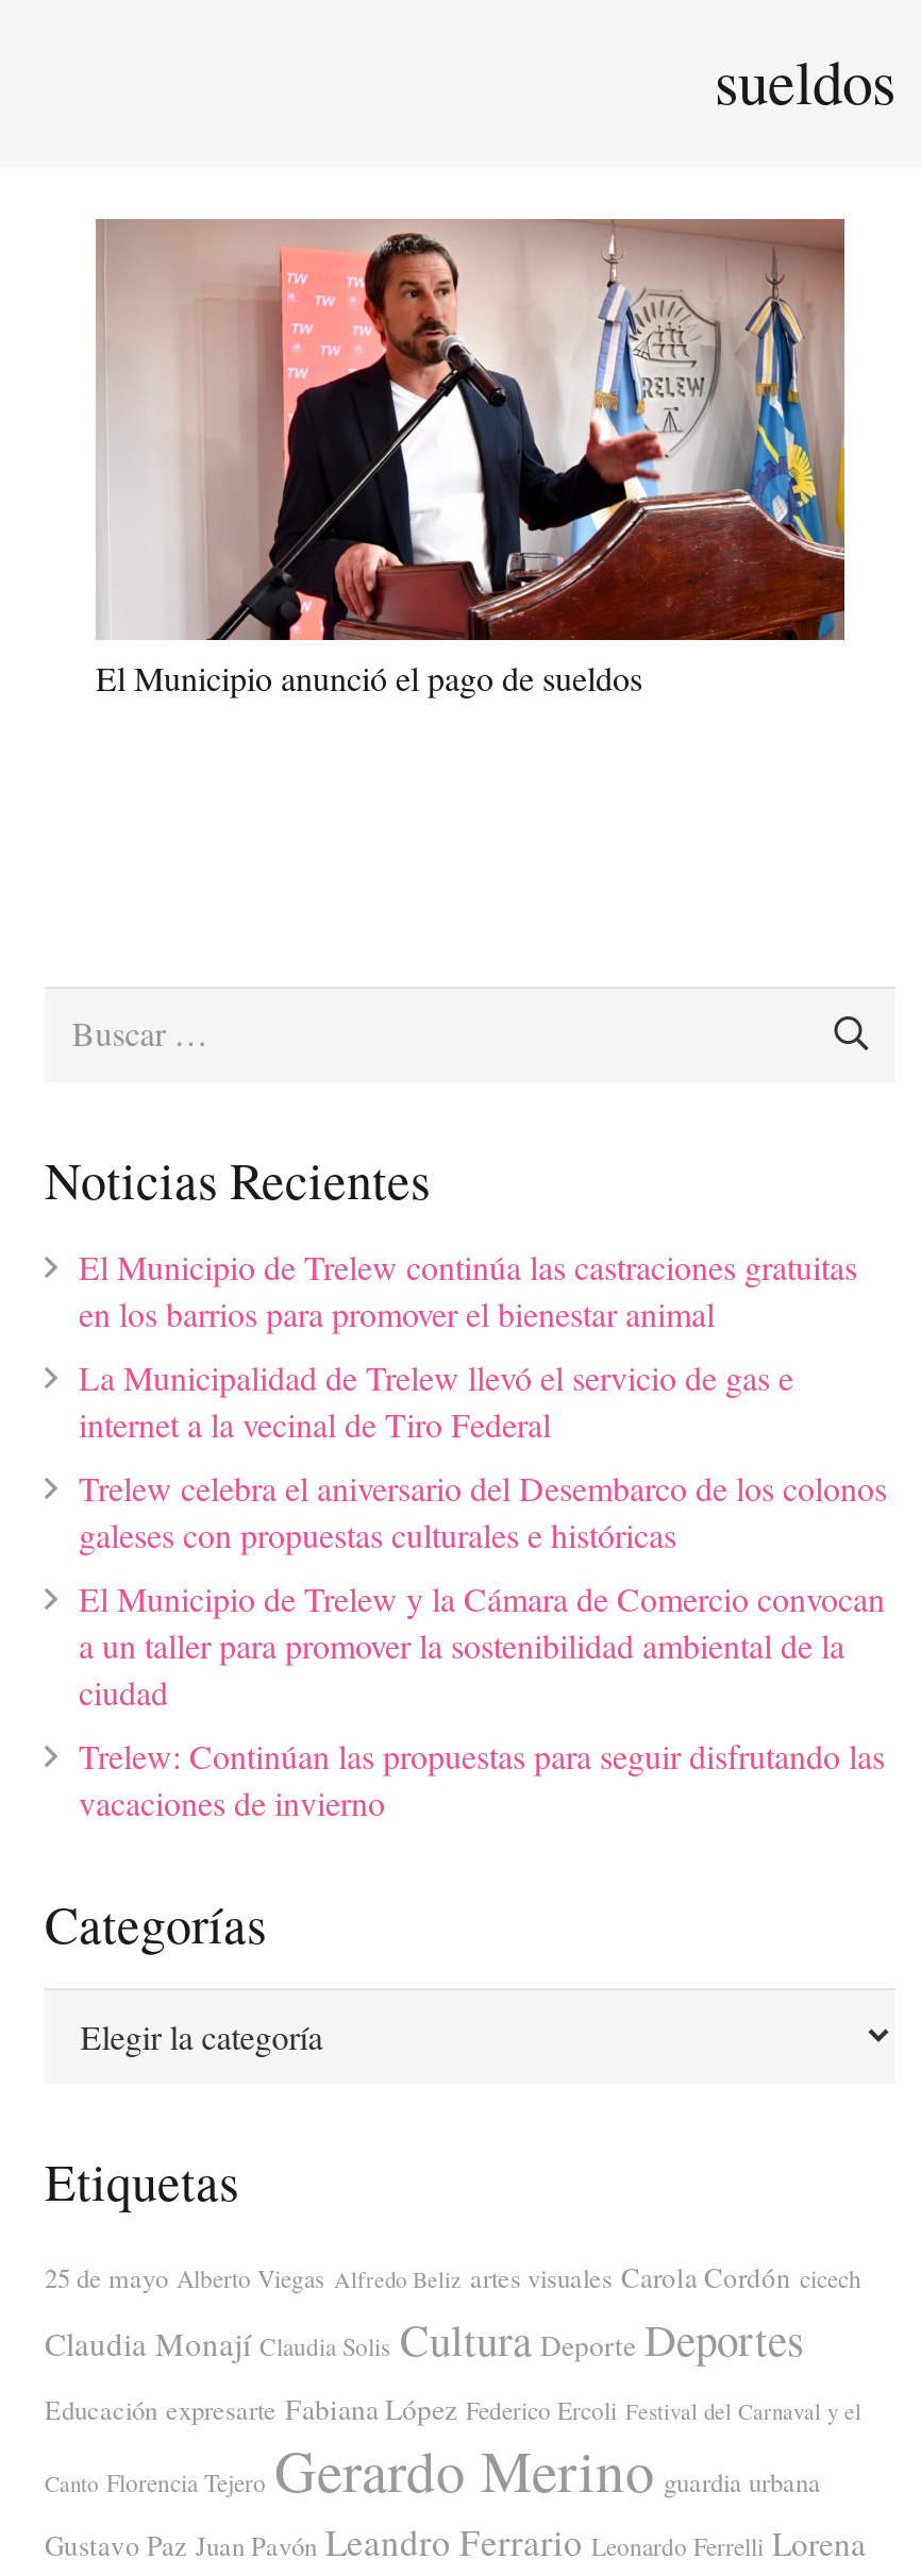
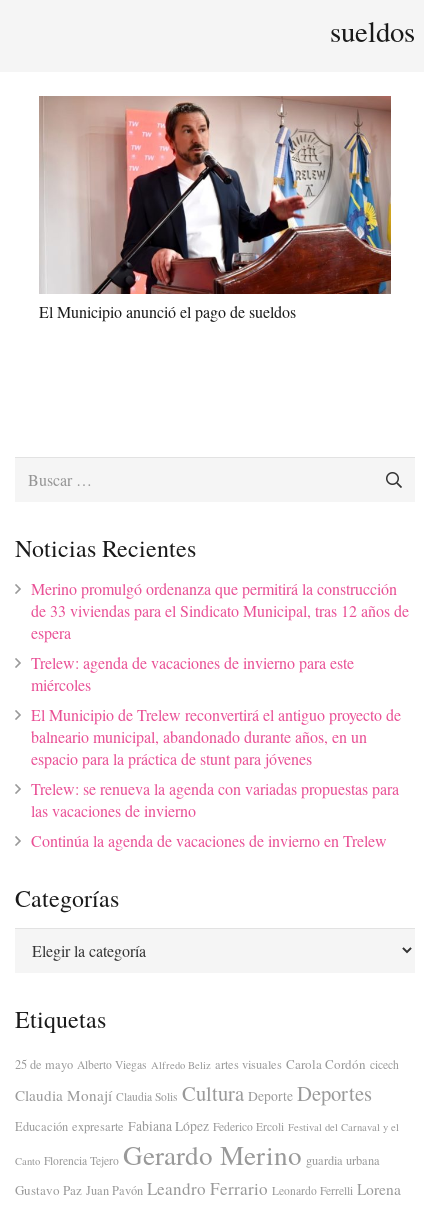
[79,1243,887,1824] El Municipio de Trelew continúa las castraciones gratuitas | en los barrios para promover el bienestar animal | La Municipalidad de Trelew llevó el servicio de gas e | internet a la vecinal de Tiro Federal | Trelew celebra el aniversario del Desembarco de los colonos | galeses con propuestas culturales e históricas | El Municipio de Trelew y la Cámara de Comercio convocan | a un taller para promover la sostenibilidad ambiental de la | ciudad | Trelew: Continúan las propuestas para seguir disfrutando las | vacaciones de invierno -> [31,578,409,851] Merino promulgó ordenanza que permitirá la construcción | de 33 viviendas para el Sindicato Municipal, tras 12 años de | espera | Trelew: agenda de vacaciones de invierno para este | miércoles | El Municipio de Trelew reconvertirá el antiguo proyecto de | balneario municipal, abandonado durante años, en un | espacio para la práctica de stunt para jóvenes | Trelew: se renueva la agenda con variadas propuestas para | las vacaciones de invierno | Continúa la agenda de vacaciones de invierno en Trelew

